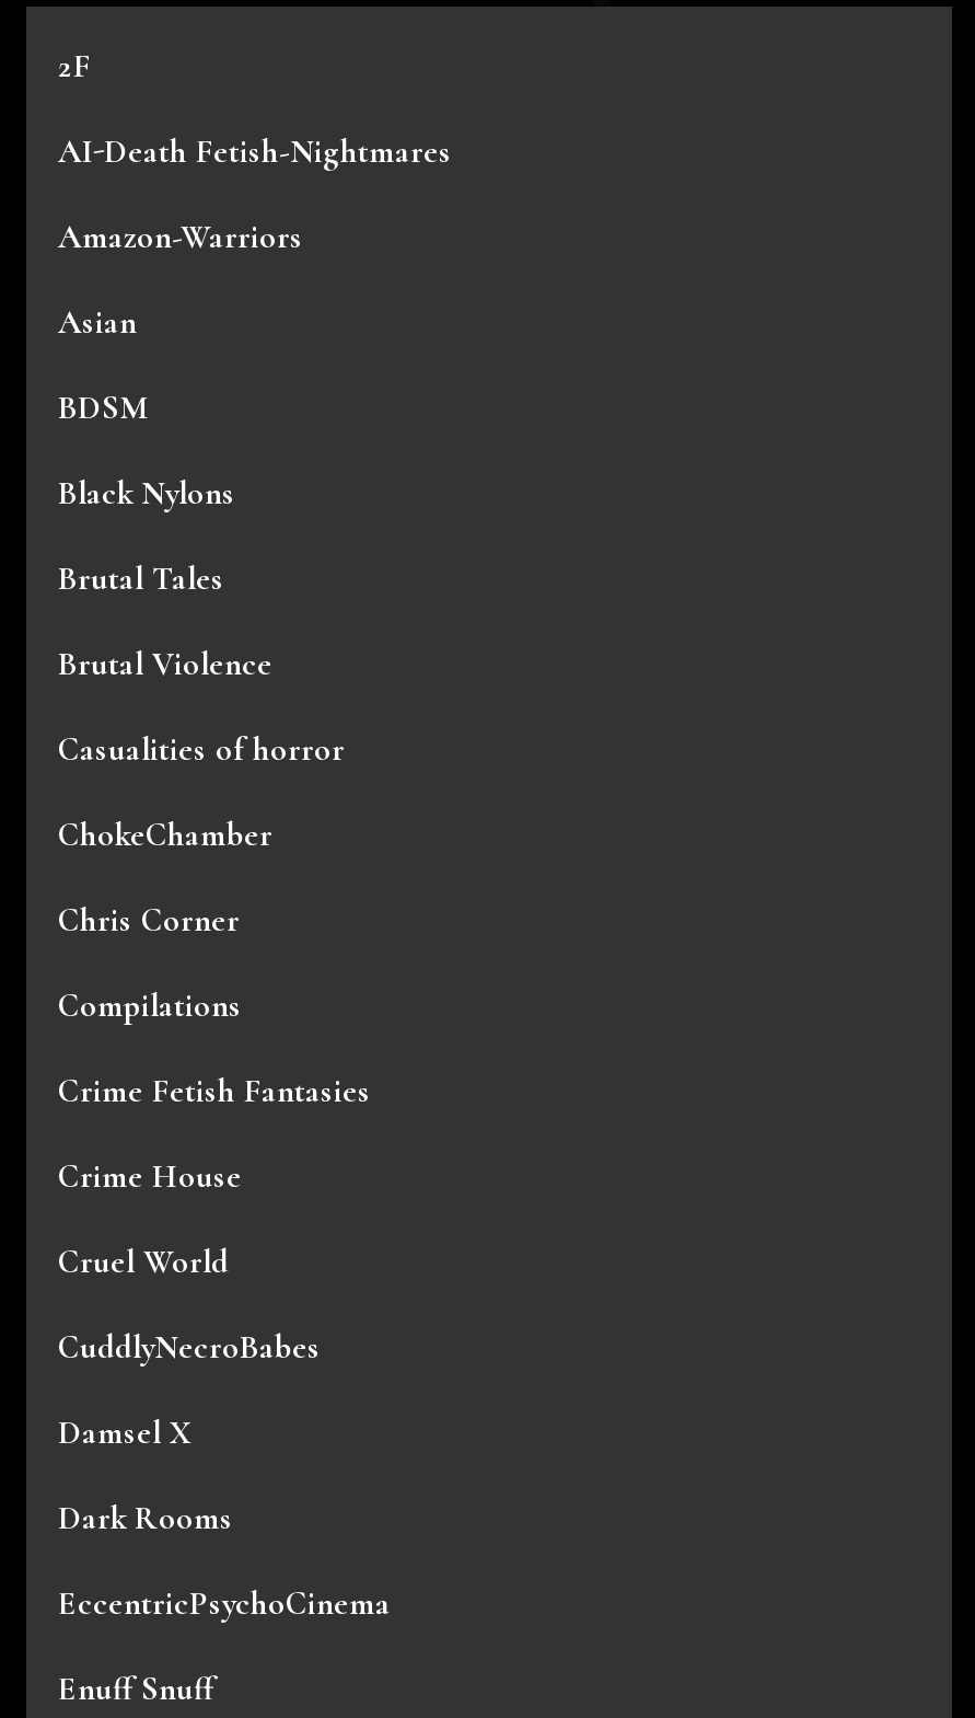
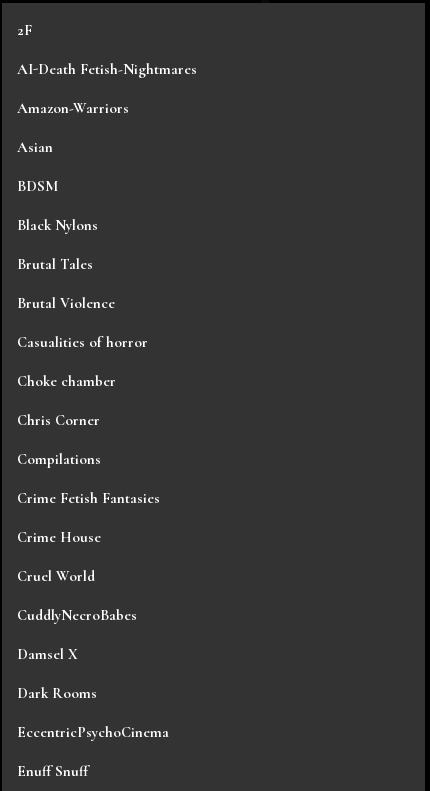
[58,815,272,854] ChokeChamber -> [16,372,115,390] Choke chamber

